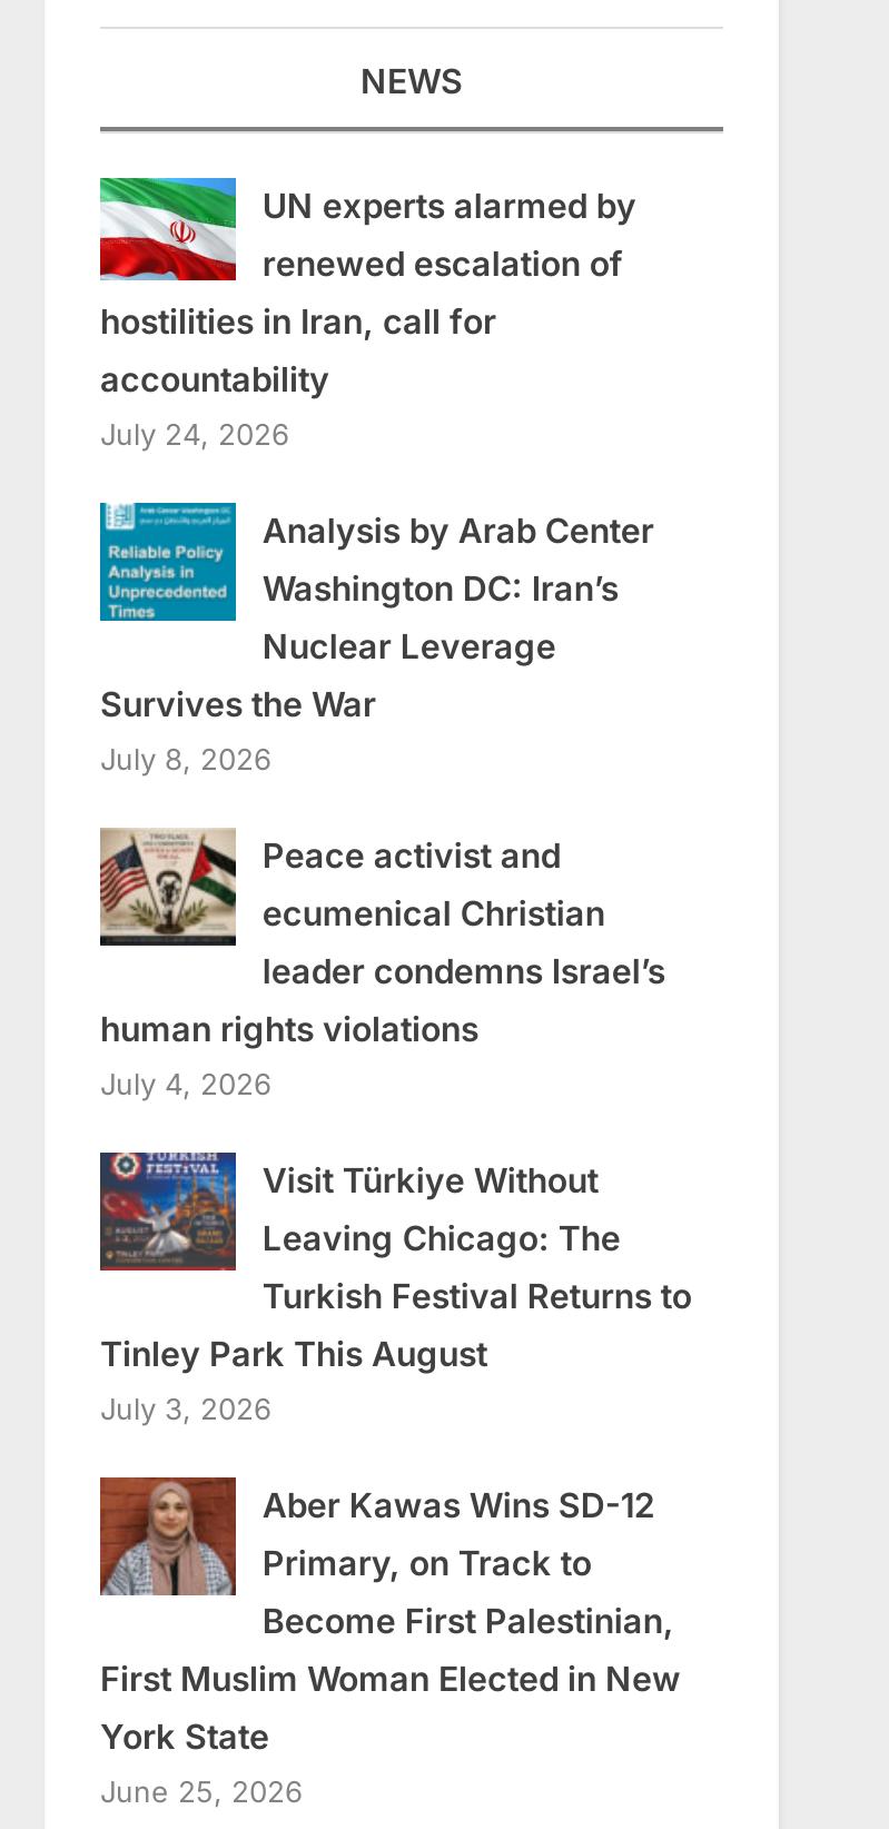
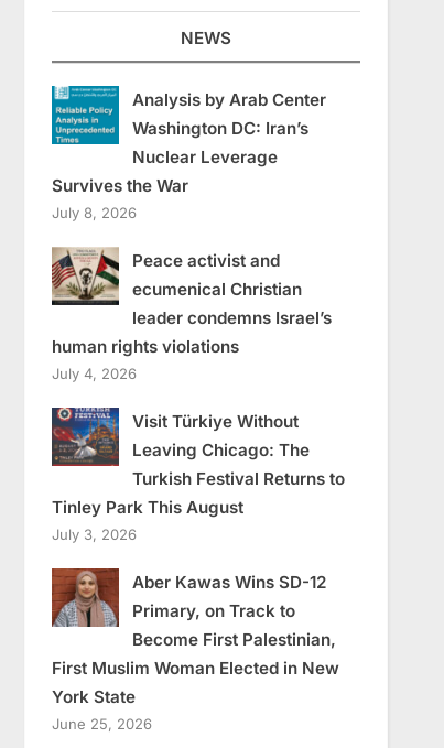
[98,176,636,453] [image] | UN experts alarmed by | renewed escalation of | hostilities in Iran, call for | accountability | July 24, 2026 -> none

